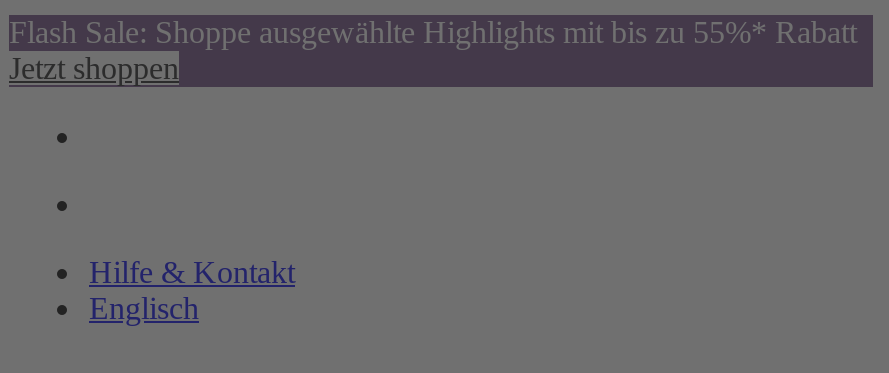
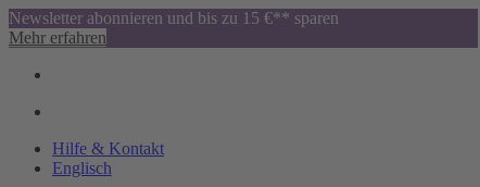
[9,15,857,85] Flash Sale: Shoppe ausgewählte Highlights mit bis zu 55%* Rabatt | Jetzt shoppen -> [9,9,339,47] Newsletter abonnieren und bis zu 15 €** sparen | Mehr erfahren

